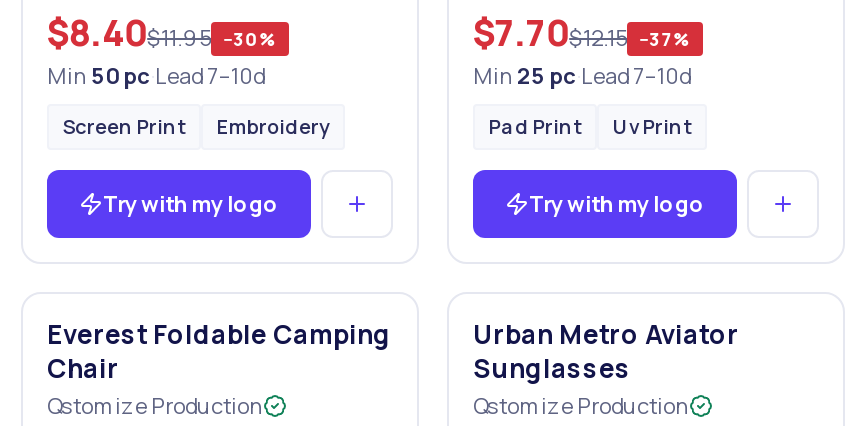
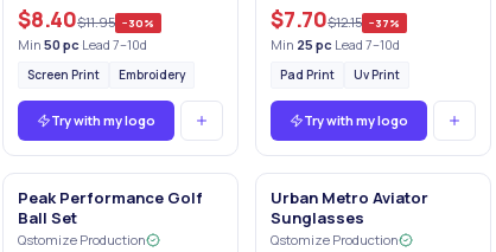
[47,316,391,386] Everest Foldable Camping | Chair -> [18,187,203,228] Peak Performance Golf | Ball Set

